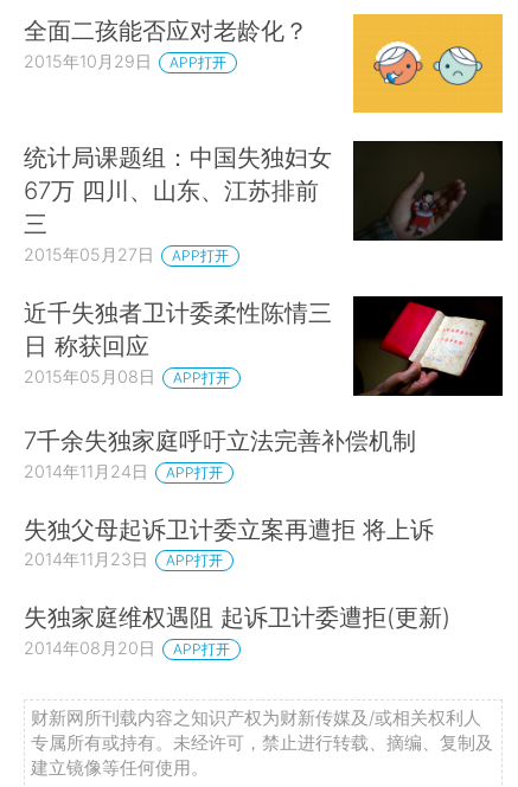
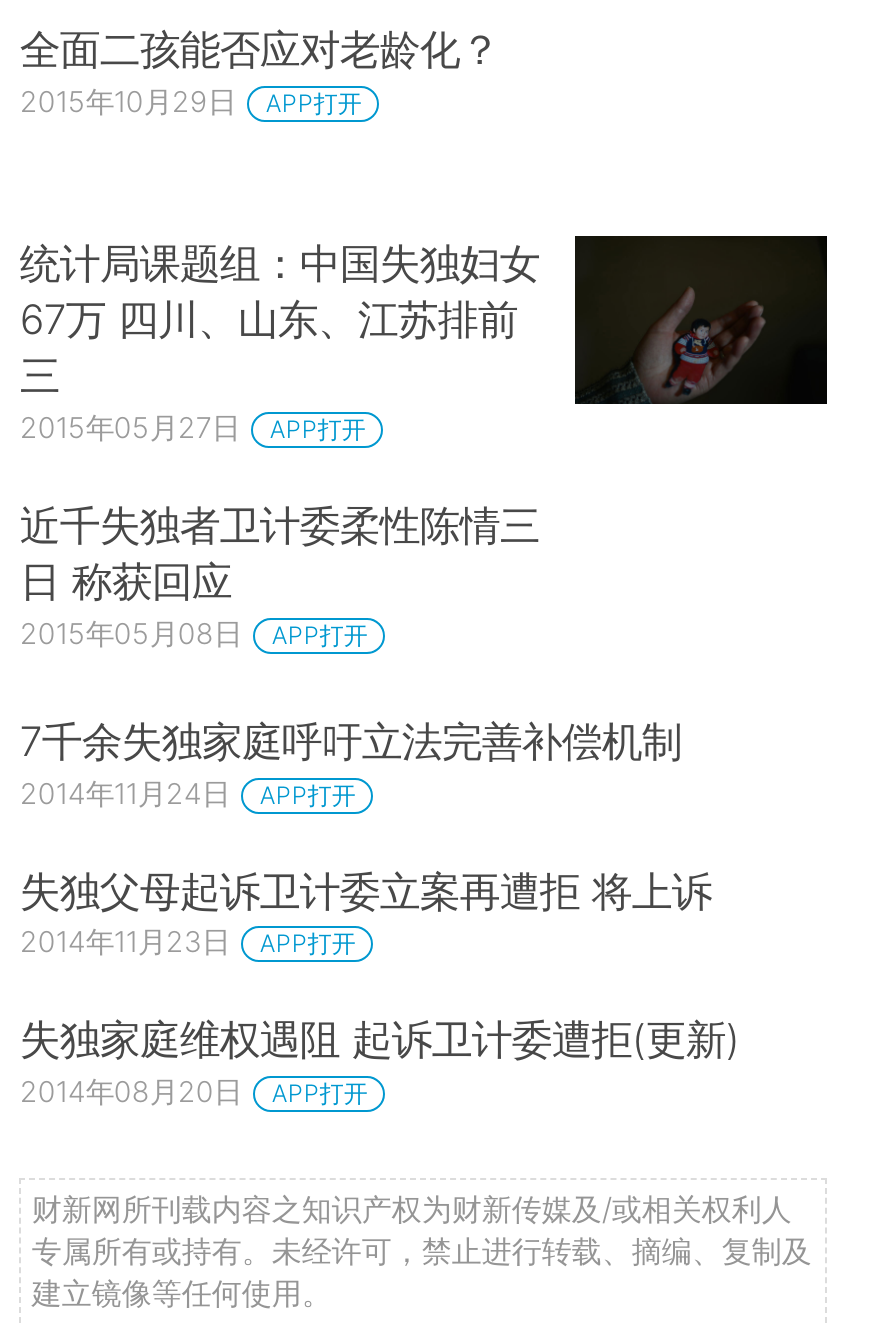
[352,13,504,114] [image] -> none
[352,295,504,397] [image] -> none

